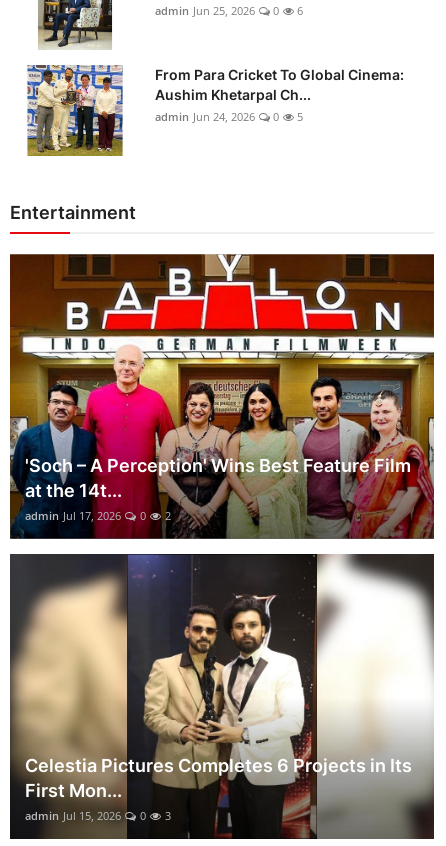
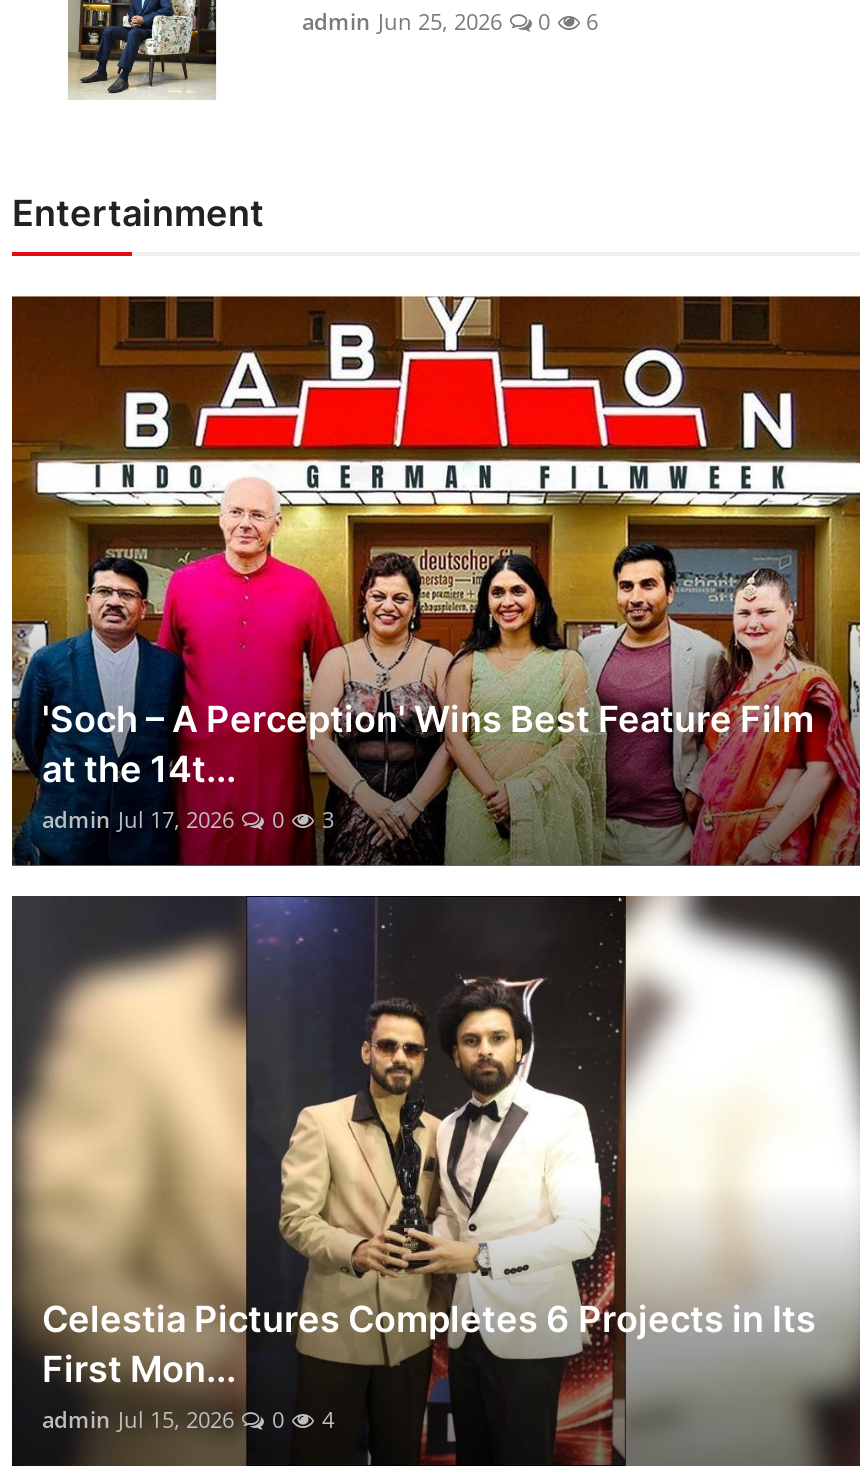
[26,64,404,157] [image] | From Para Cricket To Global Cinema: | Aushim Khetarpal Ch... | admin Jun 24, 2026 | 0 | 5 -> none
[25,508,171,523] admin Jul 17, 2026 0 2 -> [42,804,334,834] admin Jul 17, 2026 0 3
[25,808,171,823] admin Jul 15, 2026 0 3 -> [42,1404,334,1434] admin Jul 15, 2026 0 4

